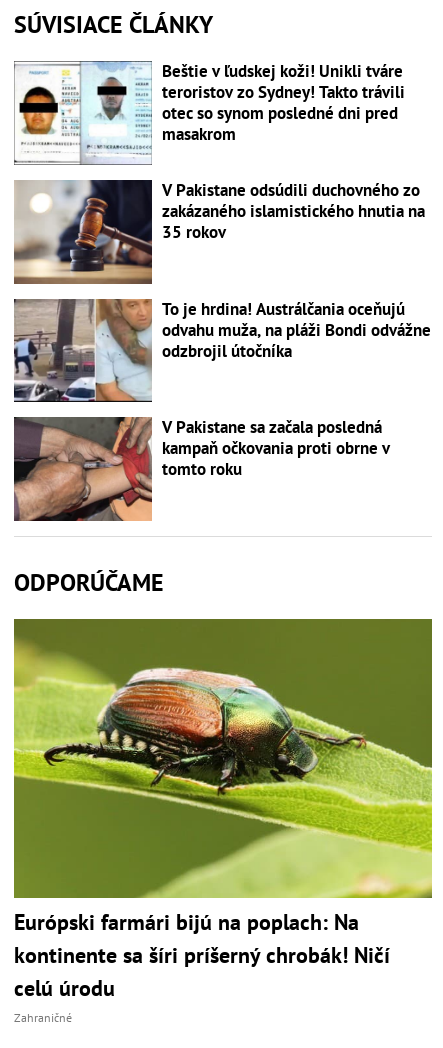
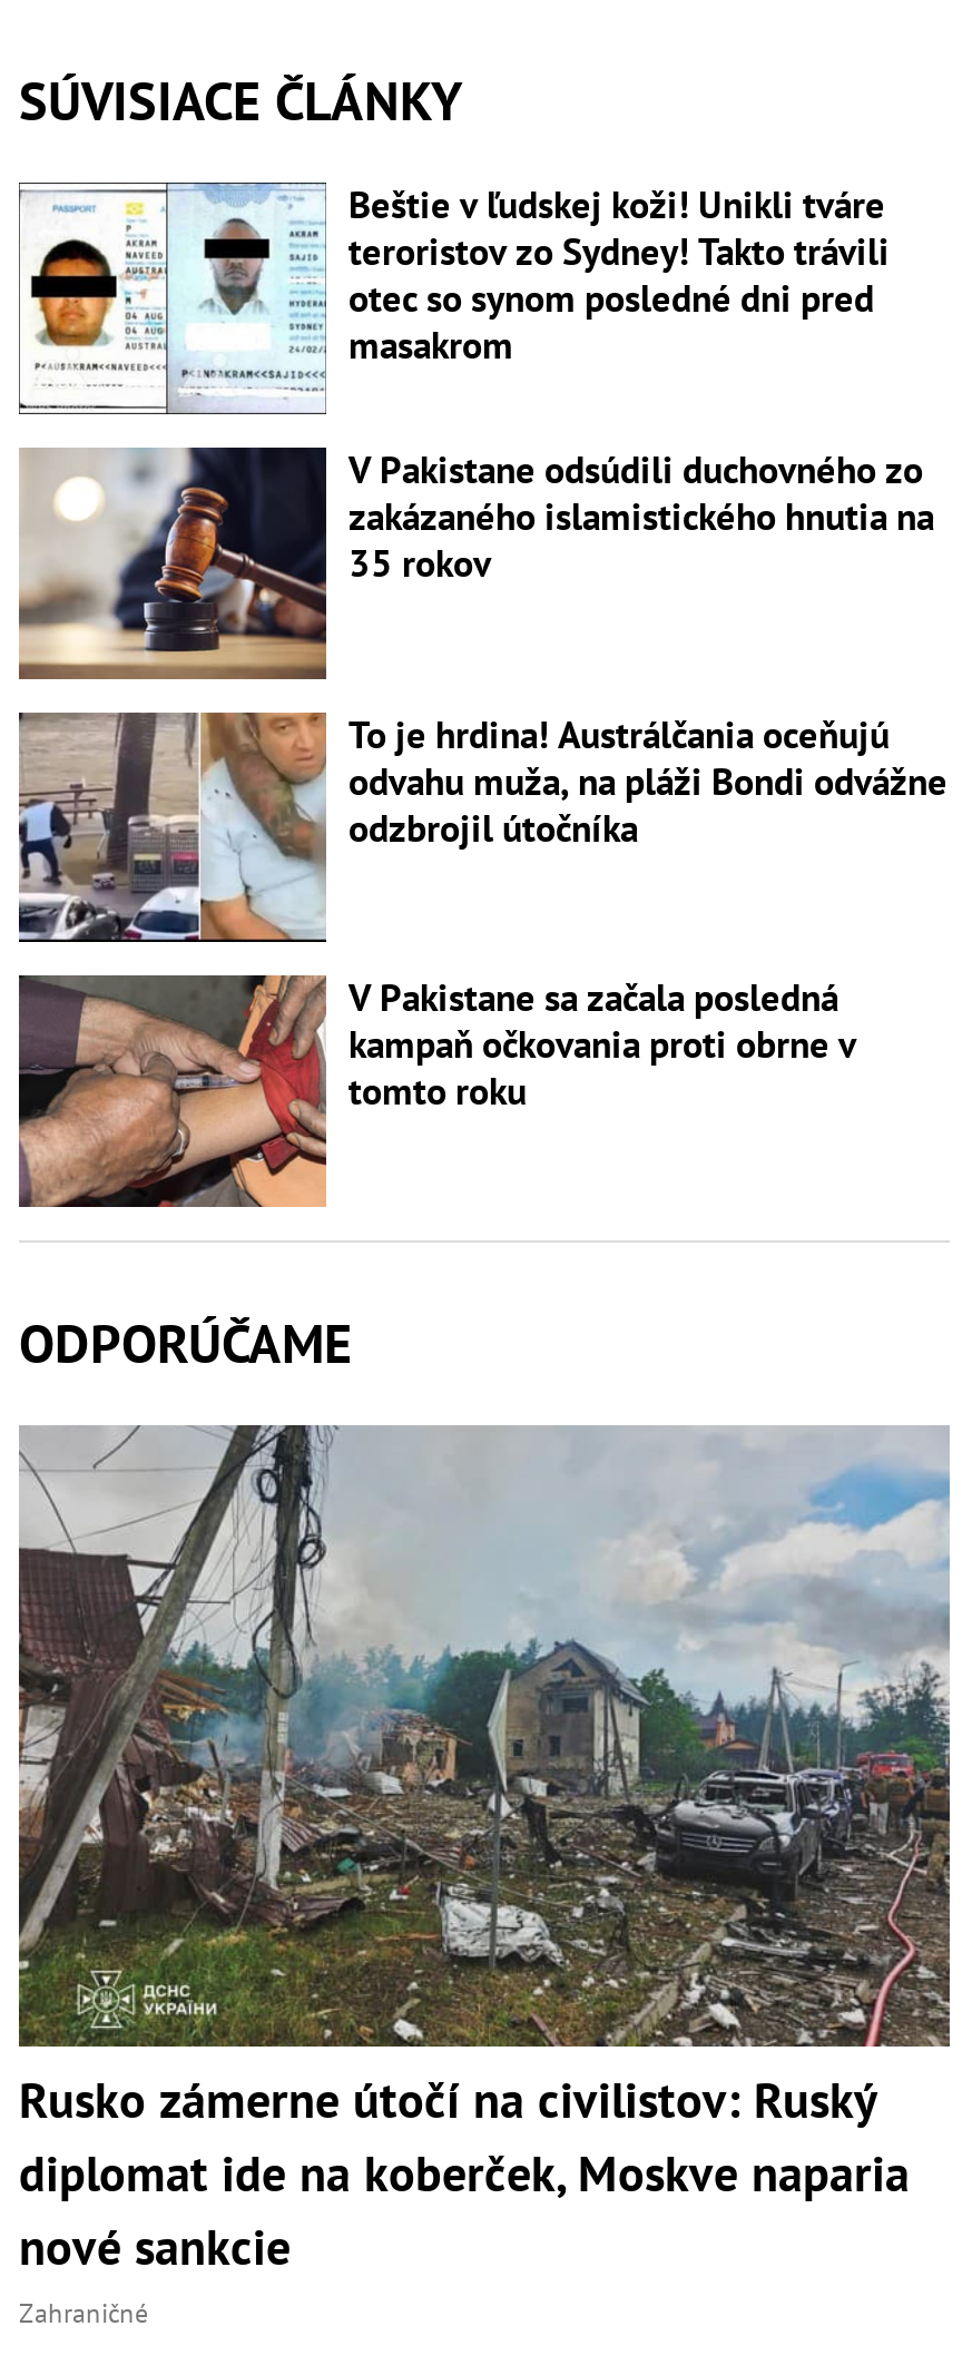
[13,618,433,1002] [image] | Európski farmári bijú na poplach: Na | kontinente sa šíri príšerný chrobák! Ničí | celú úrodu -> [17,1423,952,2277] [image] | Rusko zámerne útočí na civilistov: Ruský | diplomat ide na koberček, Moskve naparia | nové sankcie

